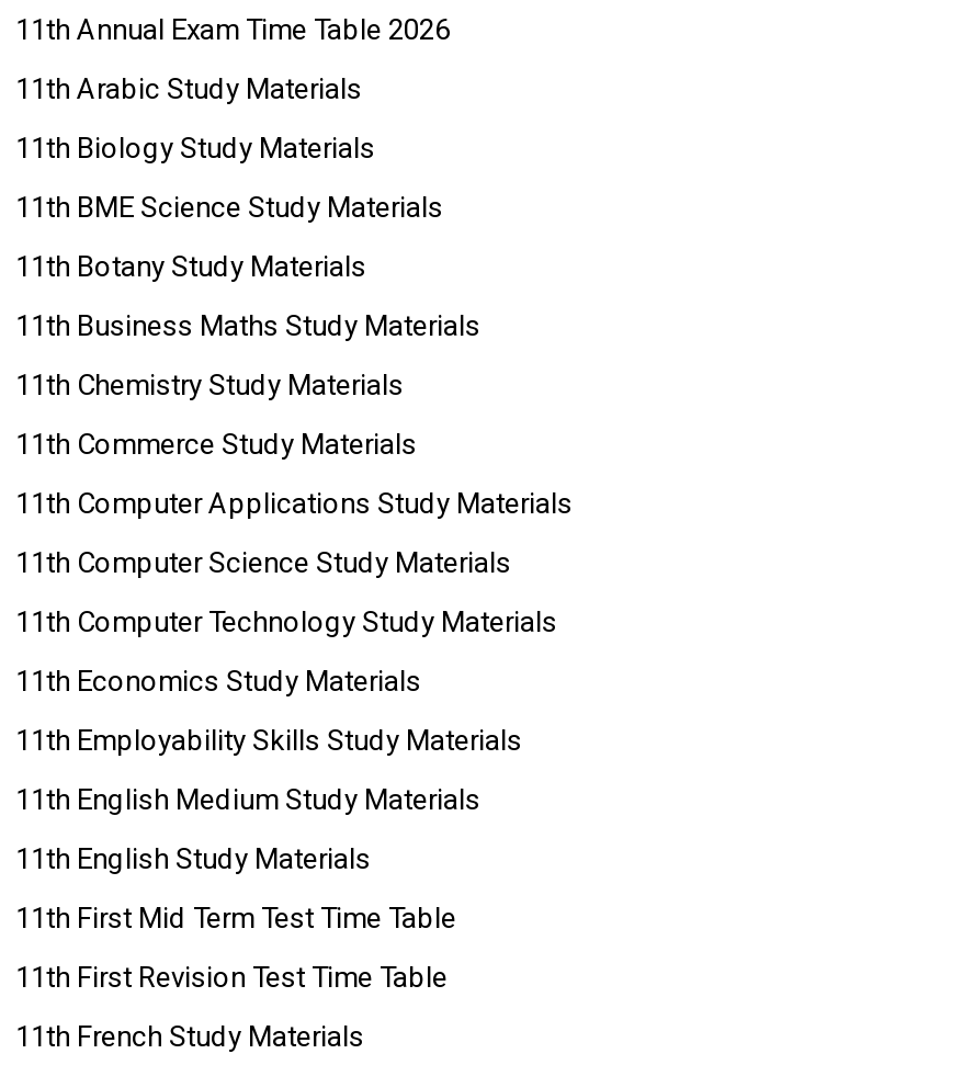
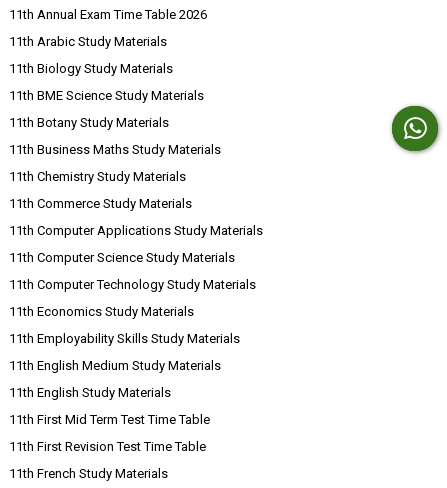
none -> [390,104,442,155] [image]

